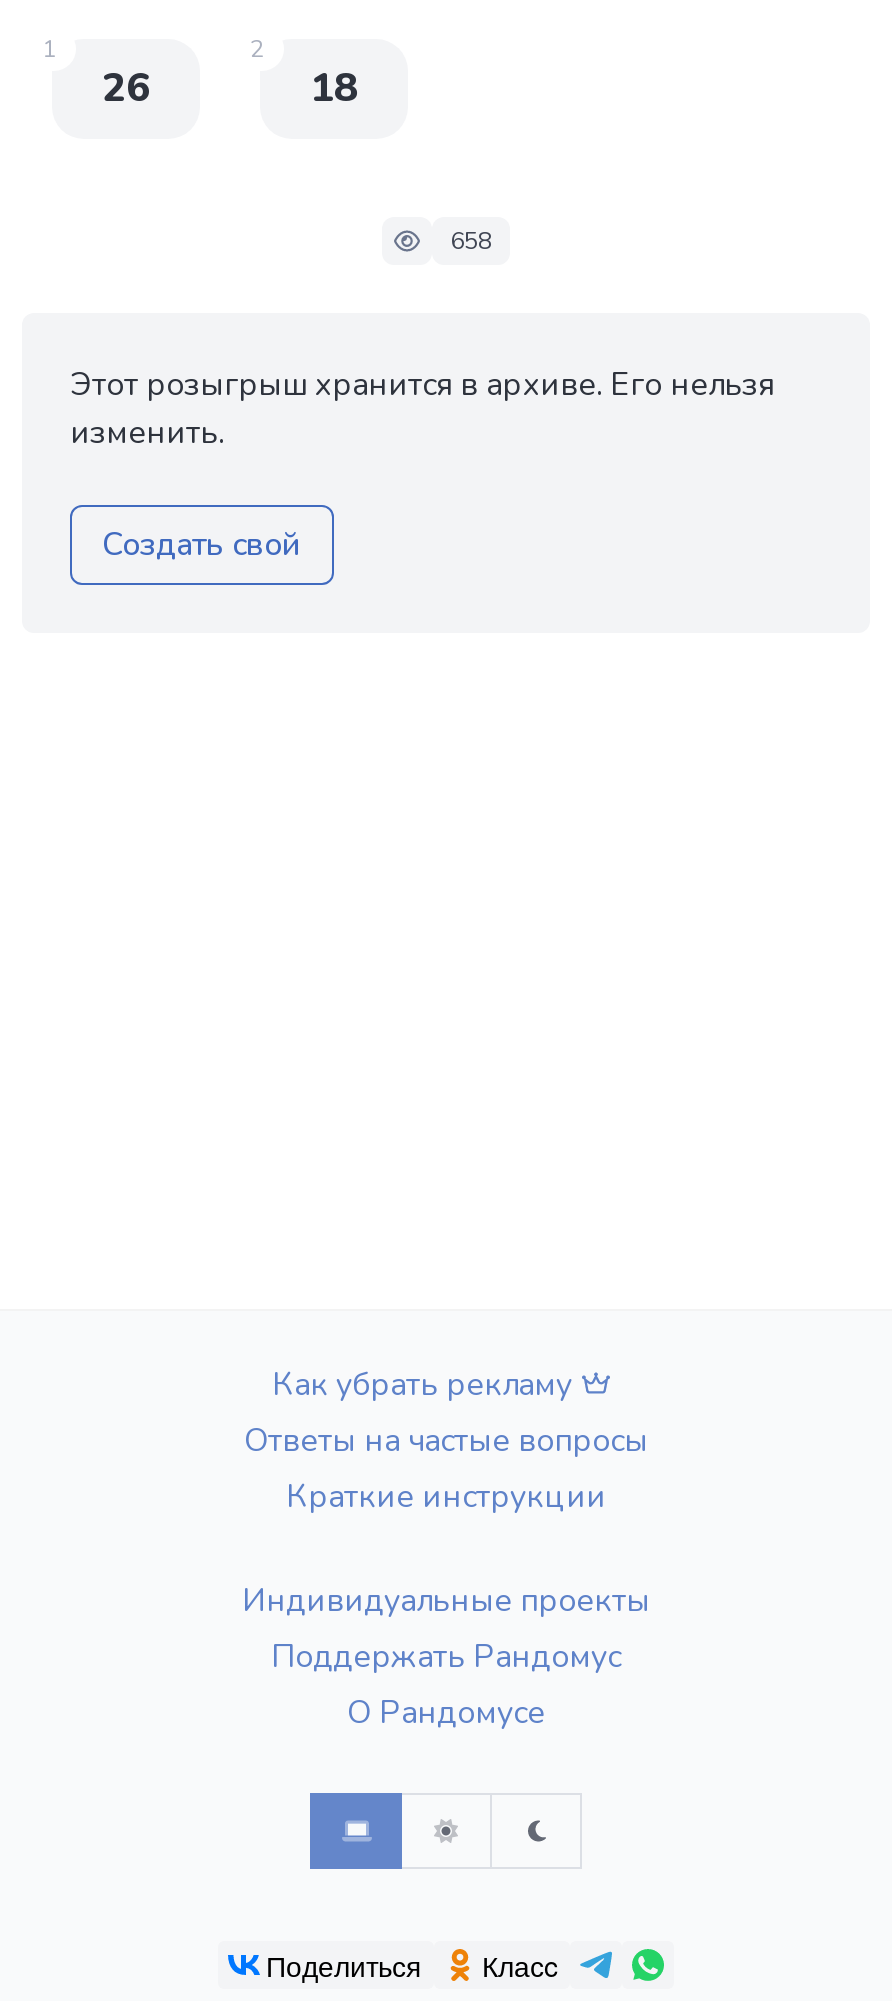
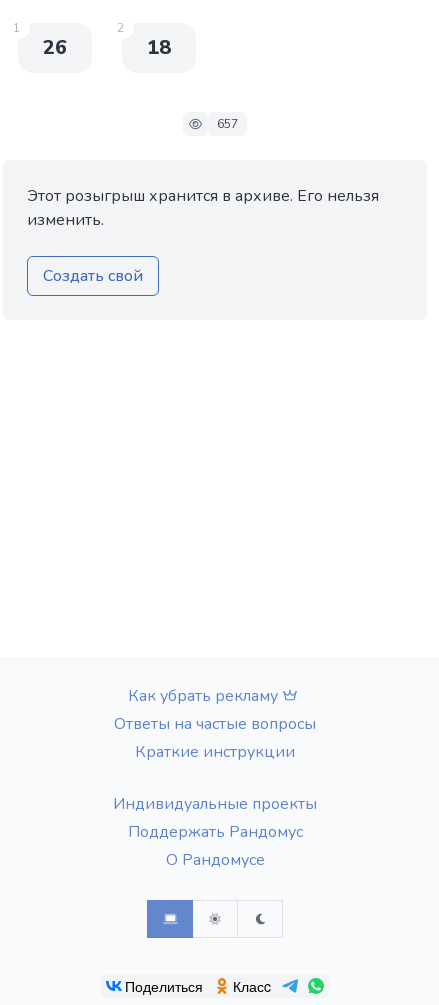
[450,224,492,256] 658 -> [217,116,238,132] 657

